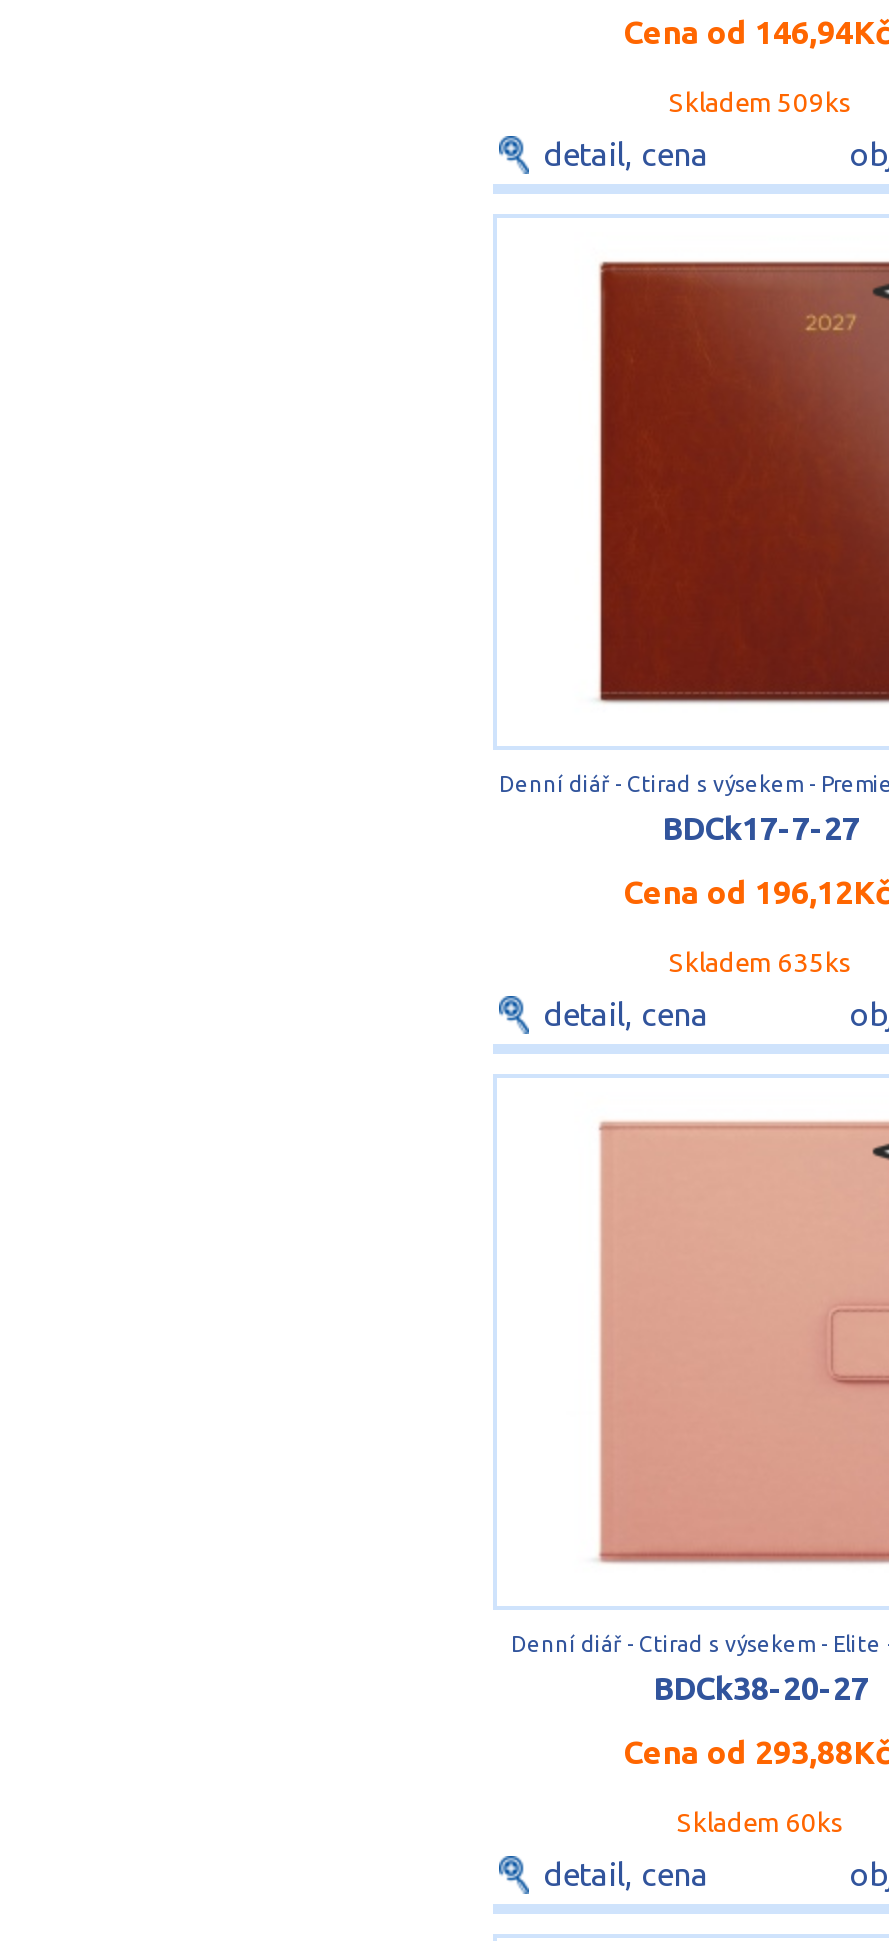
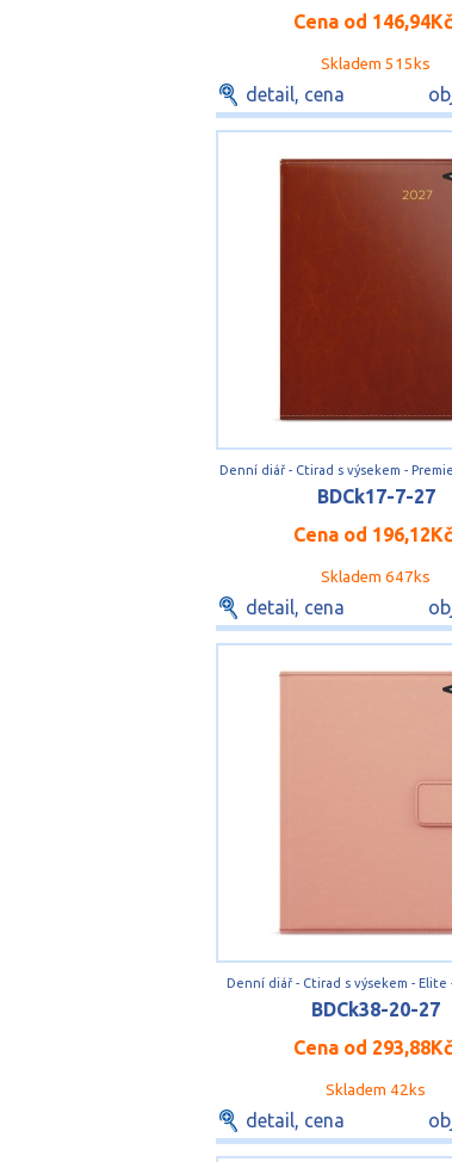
[669,88,853,118] Skladem 509ks -> [321,55,431,73] Skladem 515ks
[669,948,853,978] Skladem 635ks -> [321,568,431,586] Skladem 647ks
[677,1808,845,1838] Skladem 60ks -> [326,1081,426,1099] Skladem 42ks

